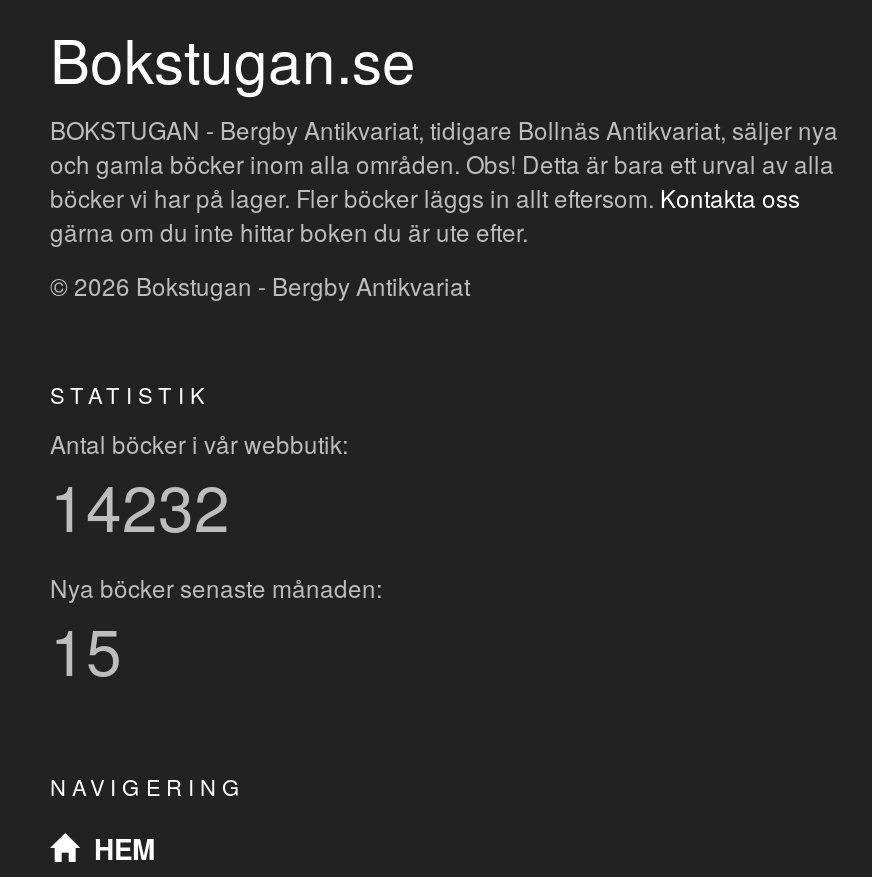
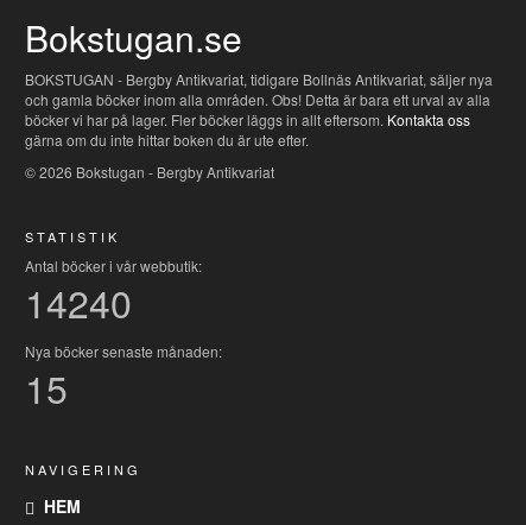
[50,458,230,550] 14232 -> [25,275,132,329] 14240

